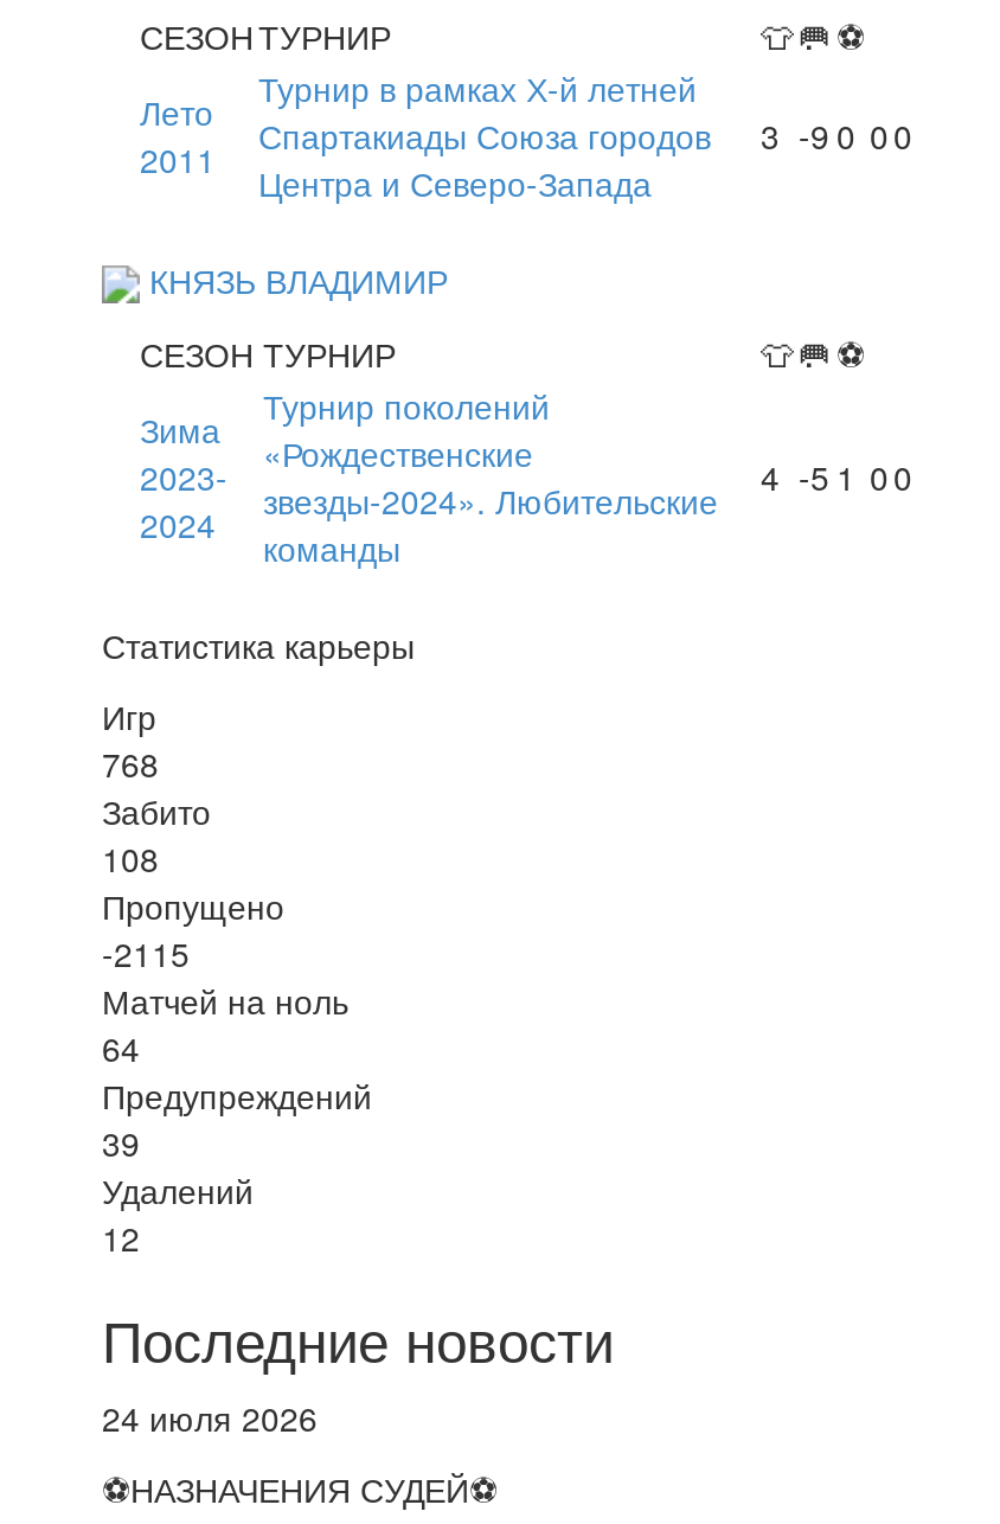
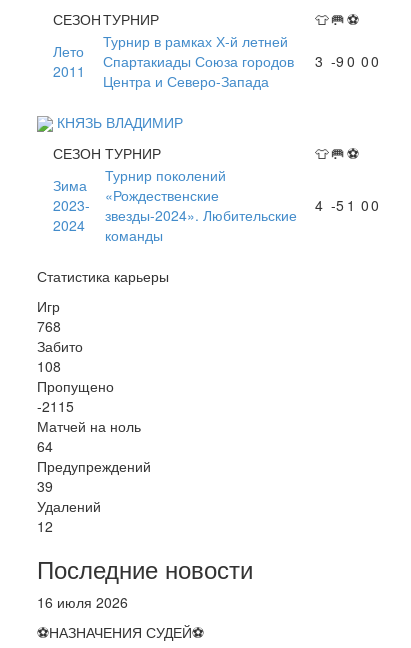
[102,1393,318,1441] 24 июля 2026 -> [37,592,128,612] 16 июля 2026

